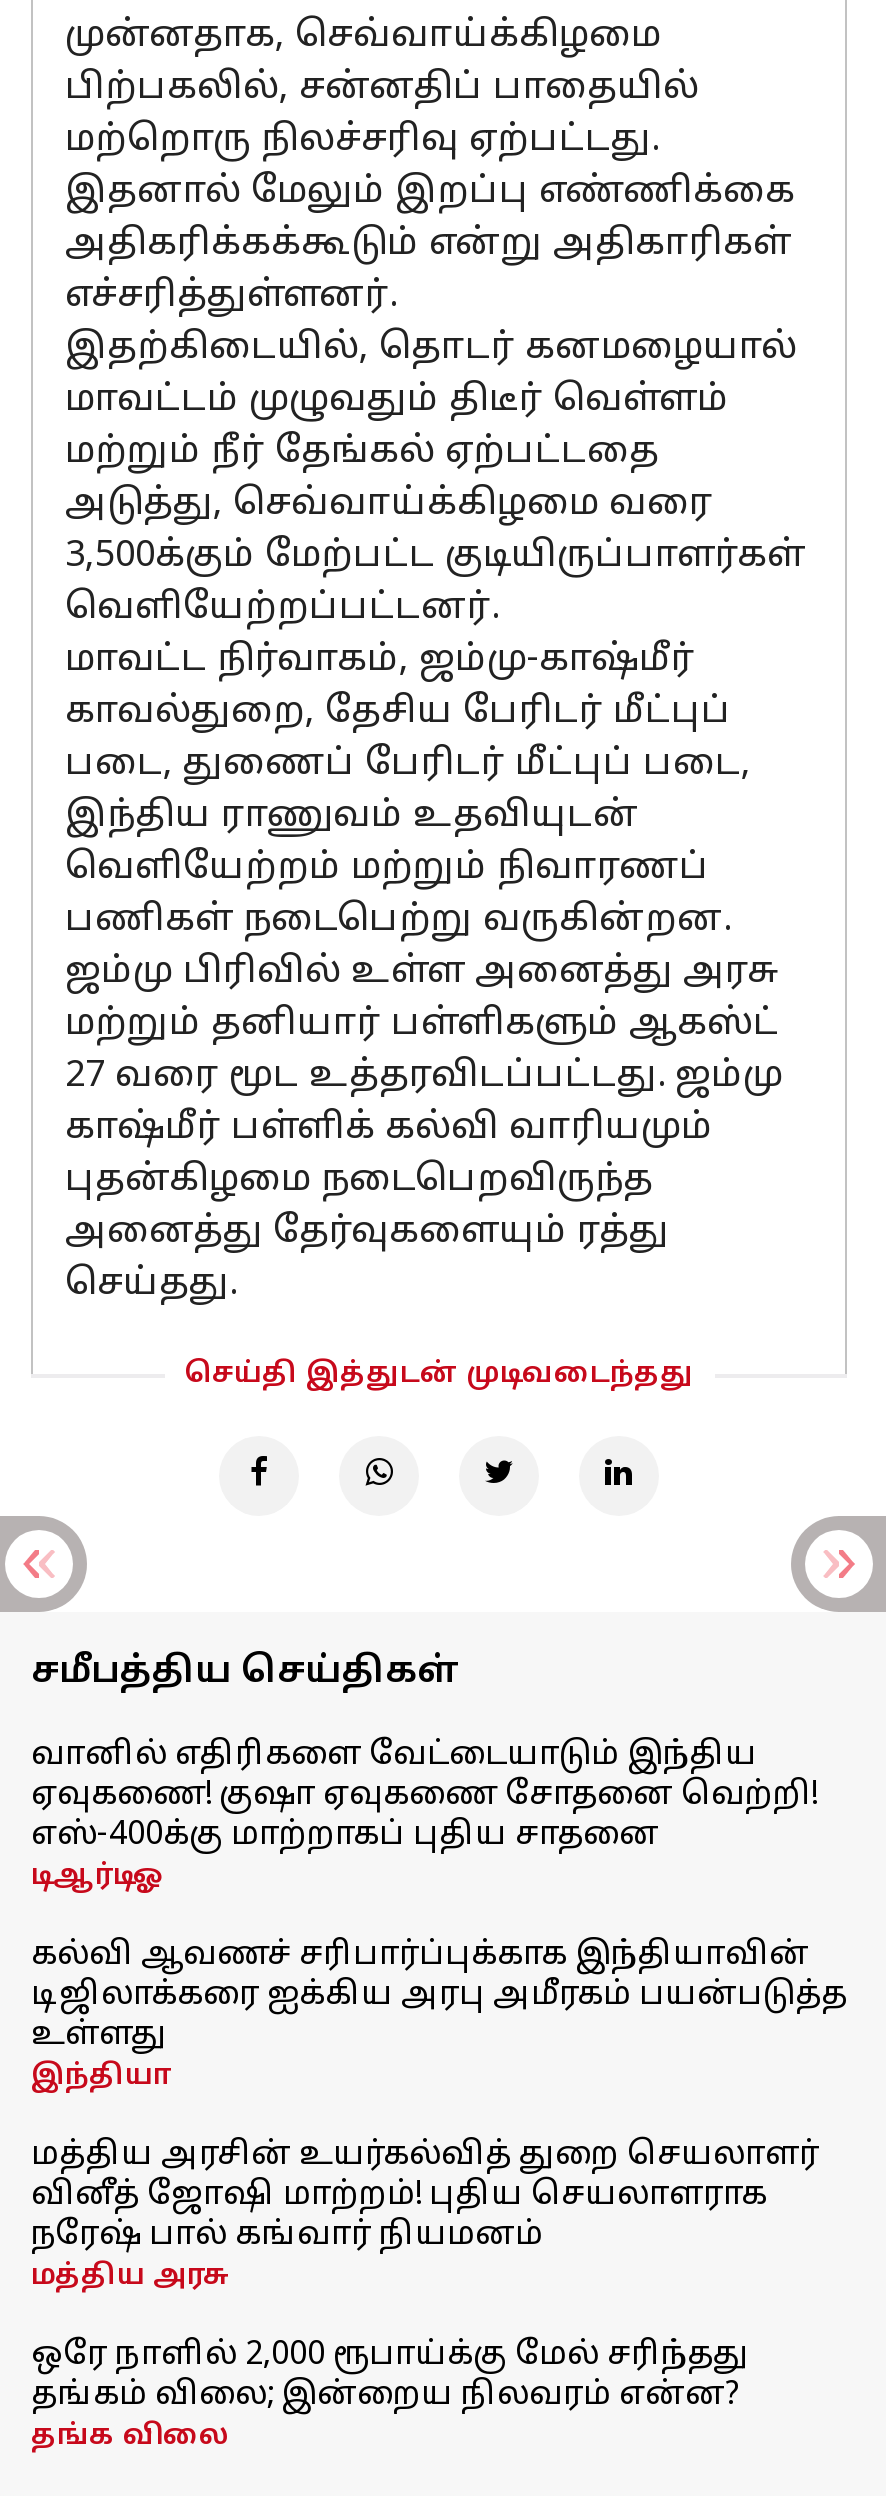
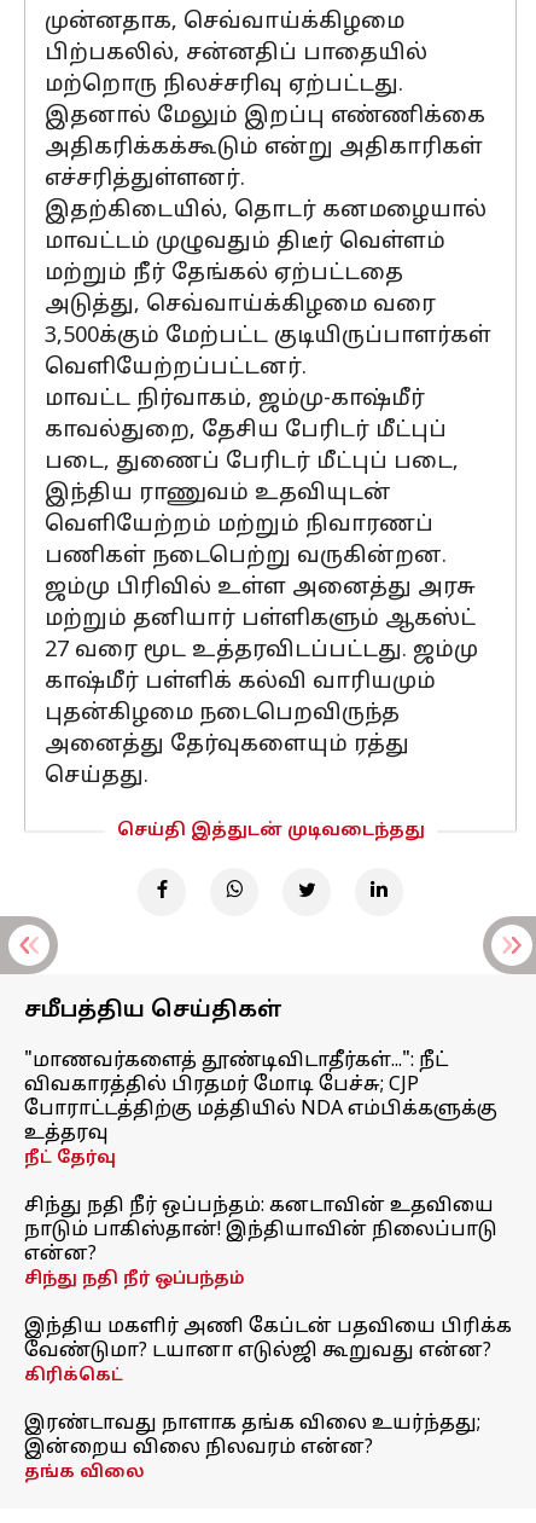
[31,1736,817,1894] வானில் எதிரிகளை வேட்டையாடும் இந்திய | ஏவுகணை! குஷா ஏவுகணை சோதனை வெற்றி! | எஸ்-400க்கு மாற்றாகப் புதிய சாதனை | டிஆர்டிஓ -> [24,1049,497,1169] "மாணவர்களைத் தூண்டிவிடாதீர்கள்...": நீட் | விவகாரத்தில் பிரதமர் மோடி பேச்சு; CJP | போராட்டத்திற்கு மத்தியில் NDA எம்பிக்களுக்கு | உத்தரவு | நீட் தேர்வு
[31,1936,847,2094] கல்வி ஆவணச் சரிபார்ப்புக்காக இந்தியாவின் | டிஜிலாக்கரை ஐக்கிய அரபு அமீரகம் பயன்படுத்த | உள்ளது | இந்தியா -> [24,1194,497,1290] சிந்து நதி நீர் ஒப்பந்தம்: கனடாவின் உதவியை | நாடும் பாகிஸ்தான்! இந்தியாவின் நிலைப்பாடு | என்ன? | சிந்து நதி நீர் ஒப்பந்தம்
[31,2136,819,2294] மத்திய அரசின் உயர்கல்வித் துறை செயலாளர் | வினீத் ஜோஷி மாற்றம்! புதிய செயலாளராக | நரேஷ் பால் கங்வார் நியமனம் | மத்திய அரசு -> [24,1315,512,1386] இந்திய மகளிர் அணி கேப்டன் பதவியை பிரிக்க | வேண்டுமா? டயானா எடுல்ஜி கூறுவது என்ன? | கிரிக்கெட்
[31,2336,749,2416] ஒரே நாளில் 2,000 ரூபாய்க்கு மேல் சரிந்தது | தங்கம் விலை; இன்றைய நிலவரம் என்ன? -> [24,1412,480,1460] இரண்டாவது நாளாக தங்க விலை உயர்ந்தது; | இன்றைய விலை நிலவரம் என்ன?

